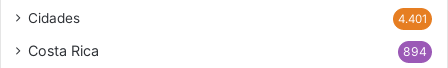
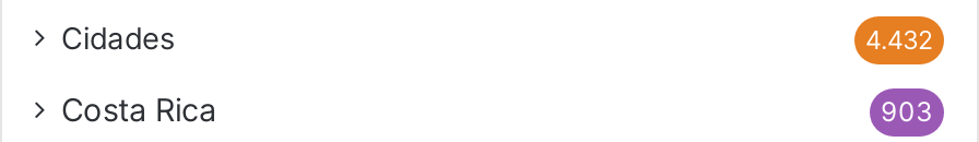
[398,12,427,26] 4.401 -> [865,24,933,55] 4.432
[403,44,427,59] 894 -> [881,94,933,127] 903

